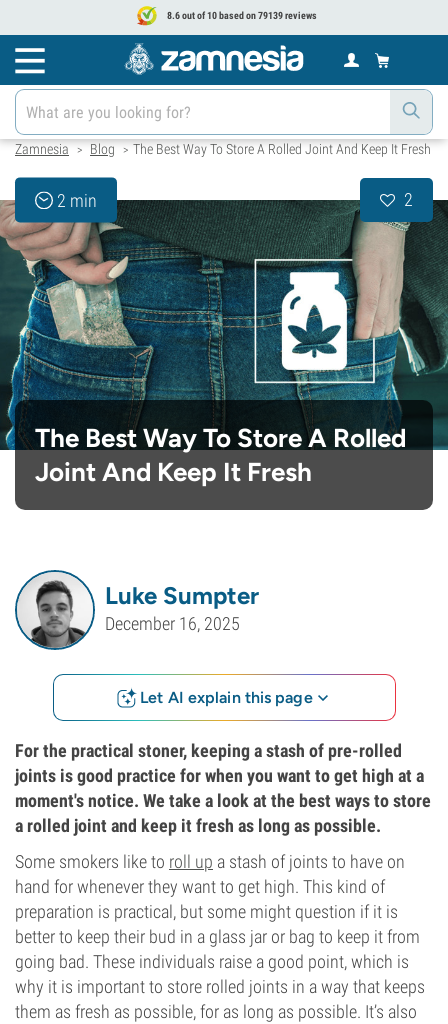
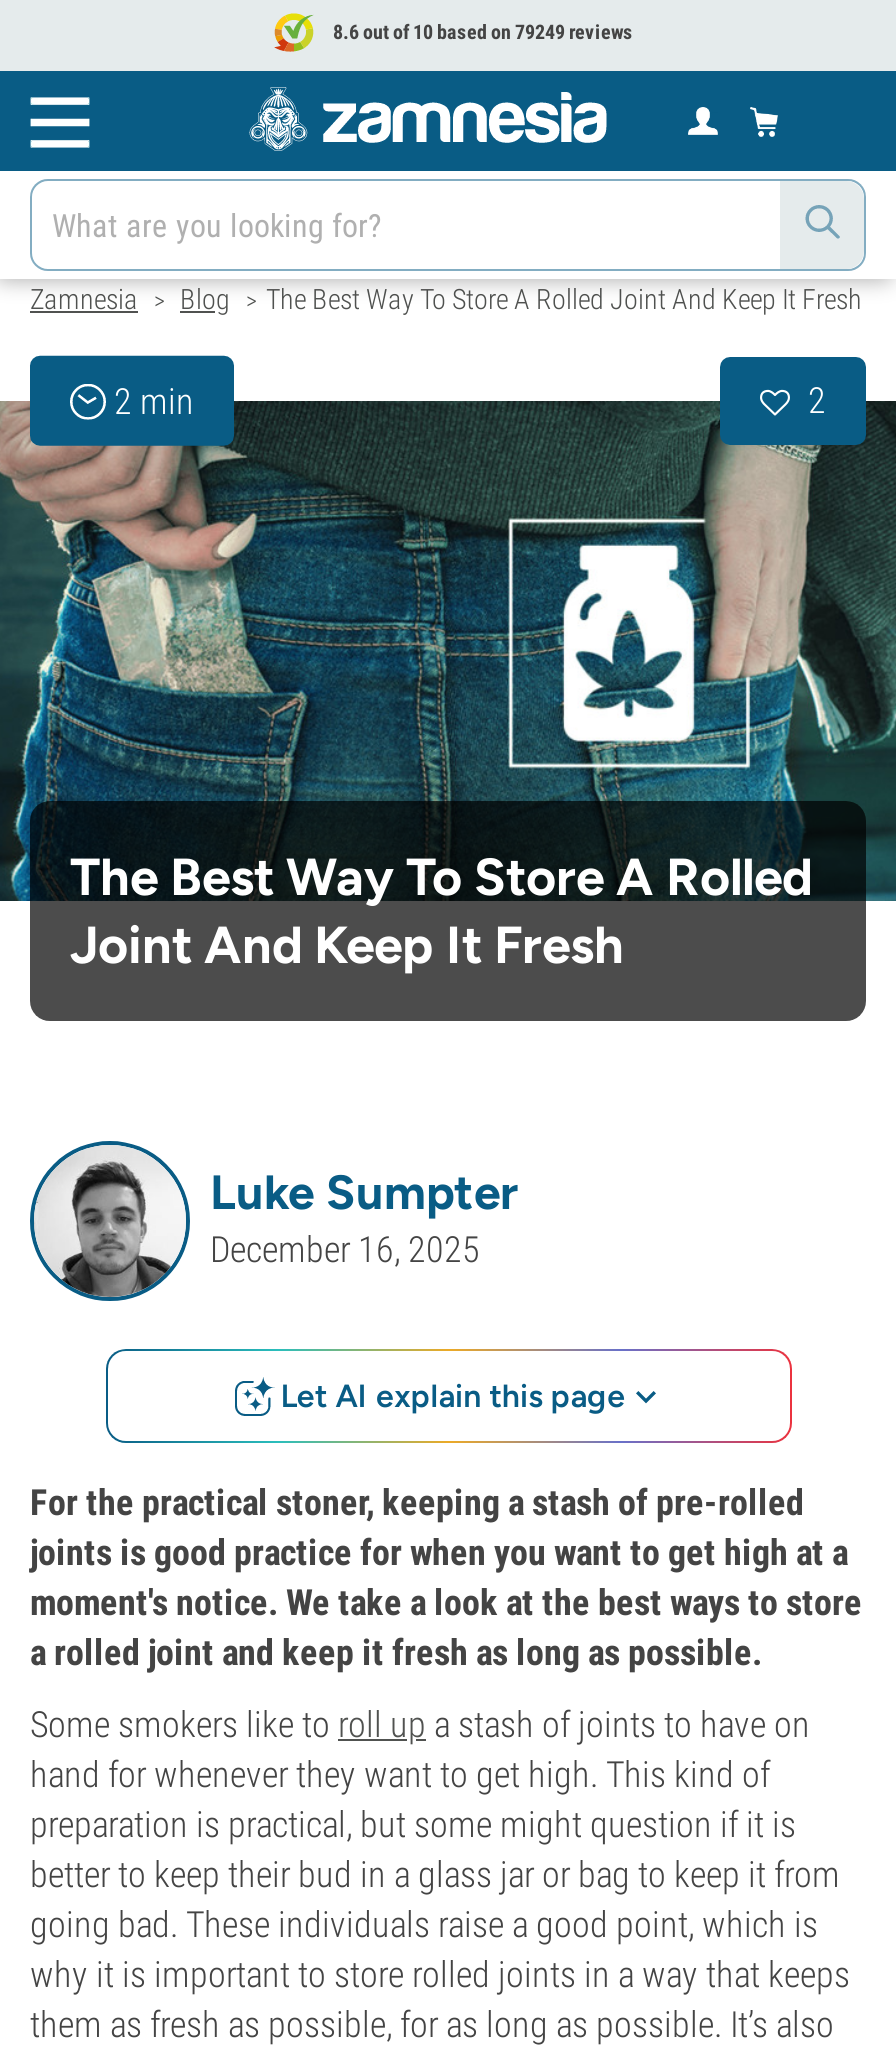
[164,10,316,21] 8.6 out of 10 based on 79139 reviews -> [329,21,633,43] 8.6 out of 10 based on 79249 reviews

